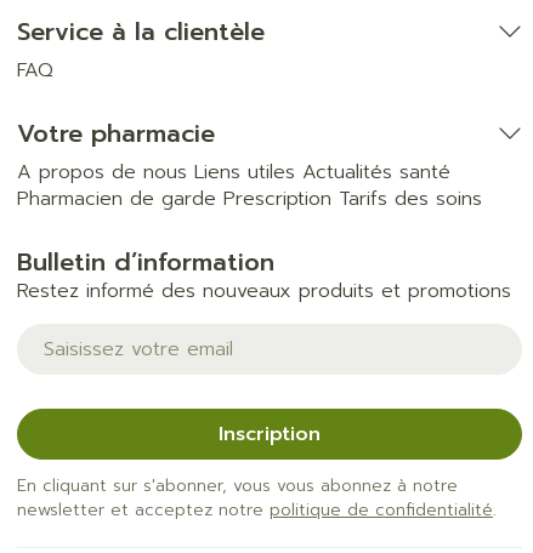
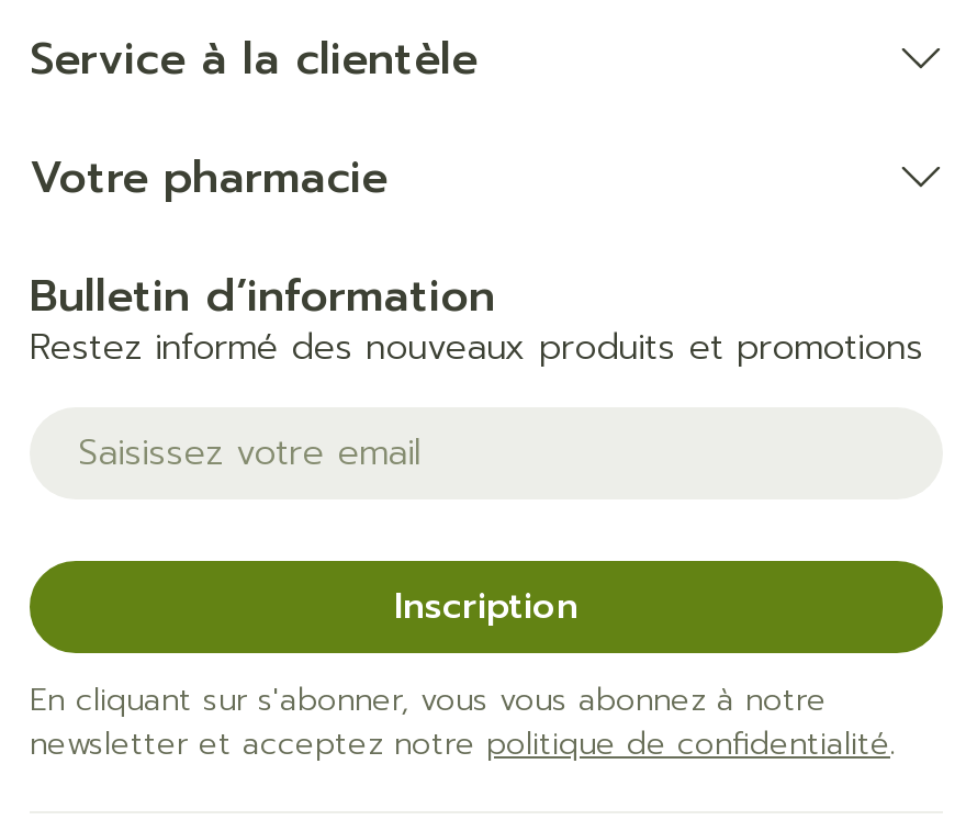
[17,56,53,85] FAQ -> none
[17,158,482,213] A propos de nous Liens utiles Actualités santé | Pharmacien de garde Prescription Tarifs des soins -> none

